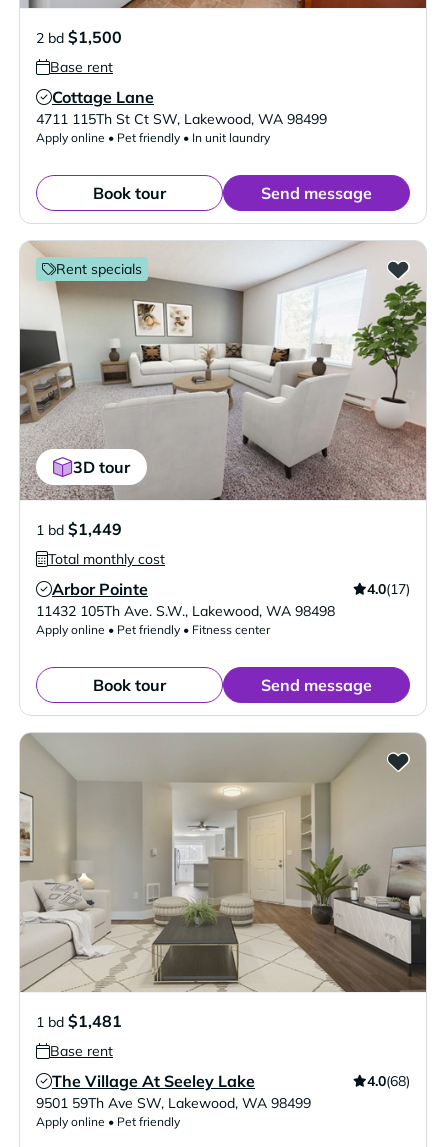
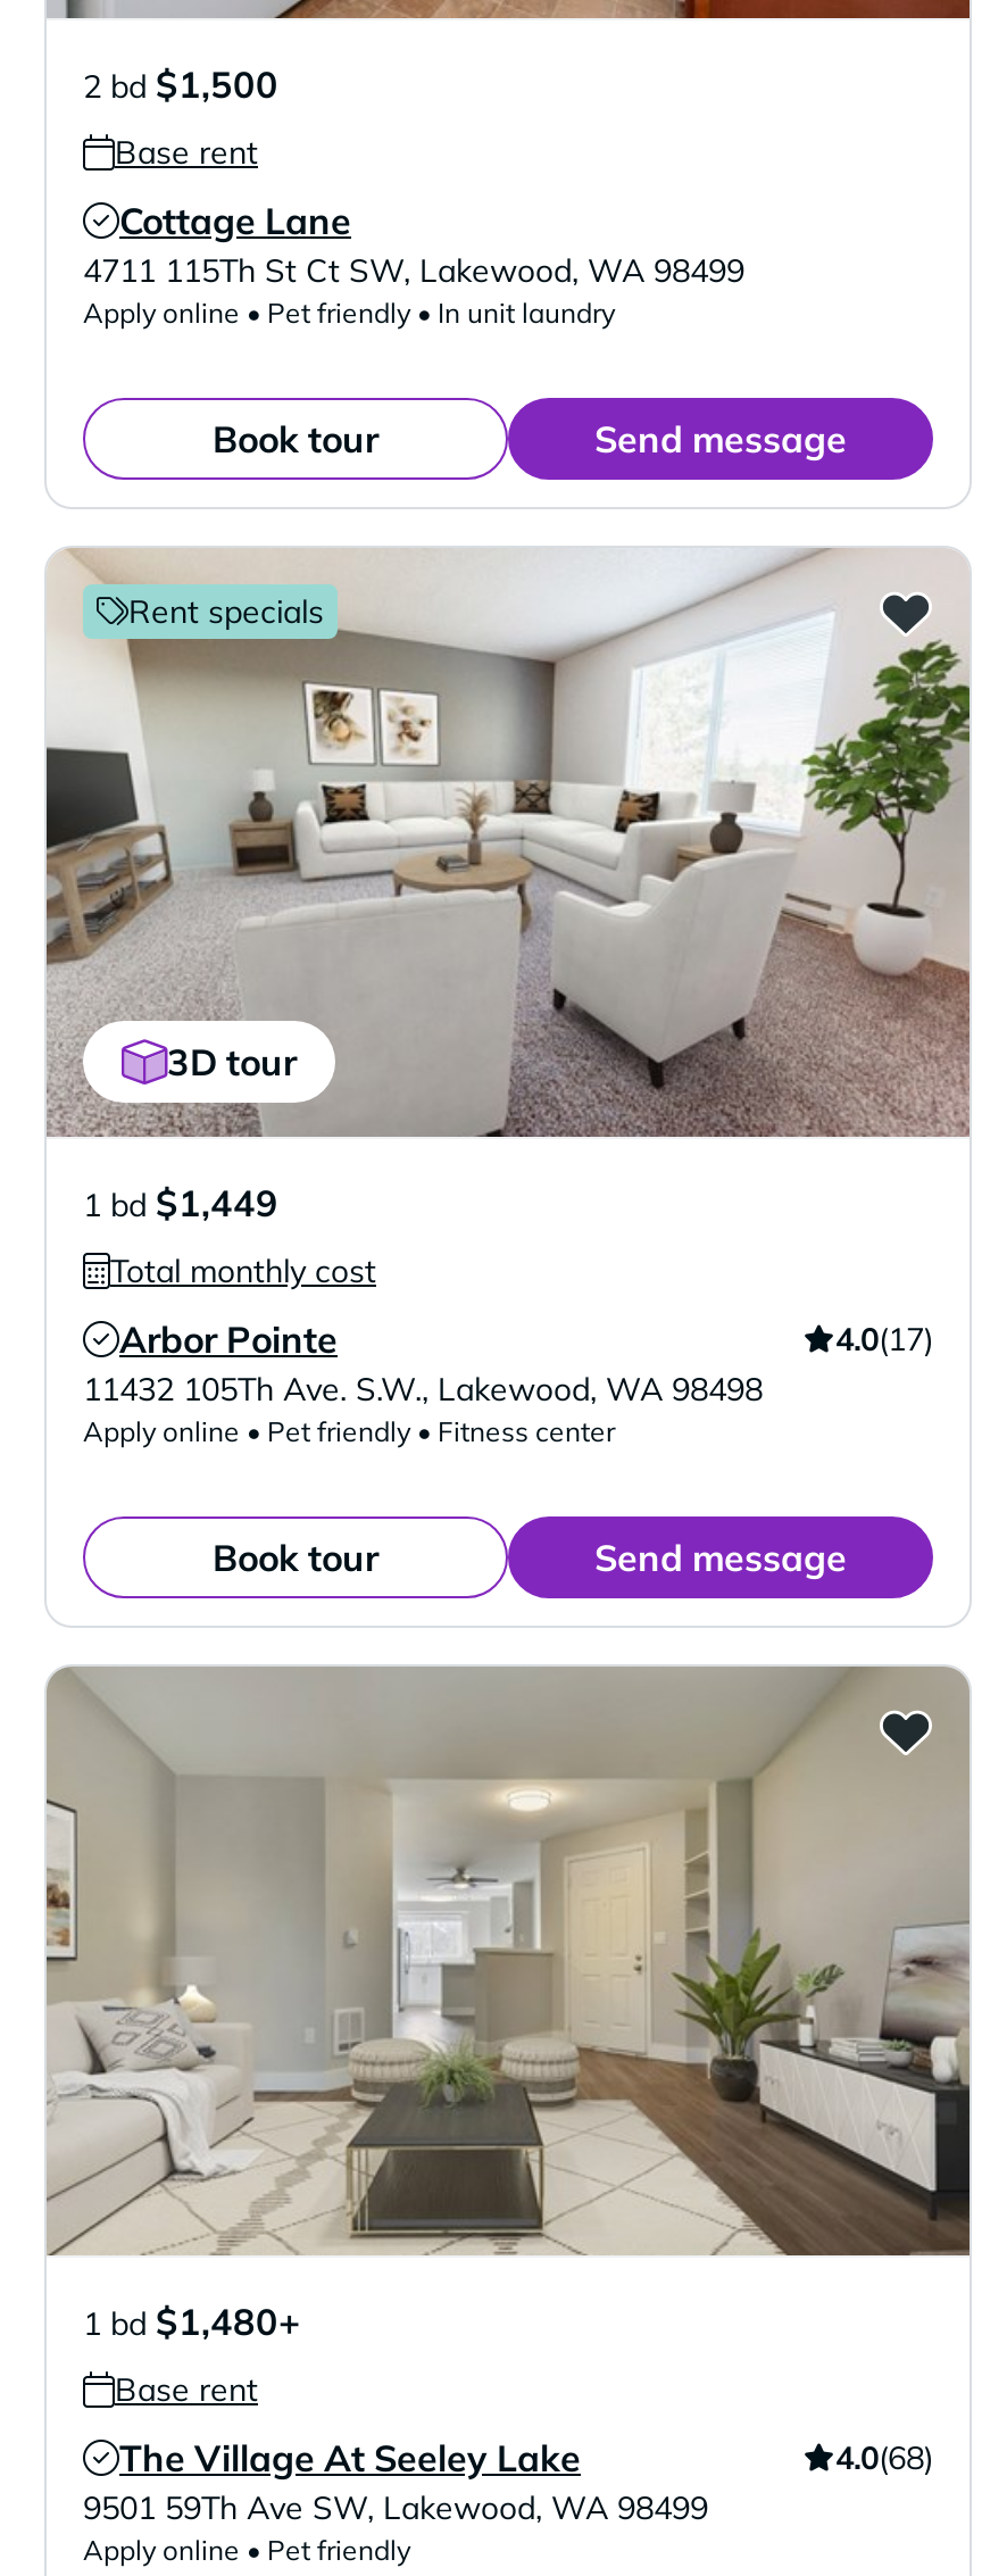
[36,1011,122,1031] 1 bd $1,481 -> [83,2299,301,2344] 1 bd $1,480+

